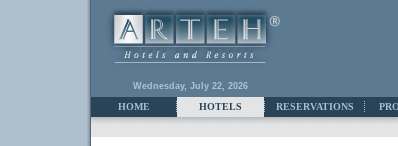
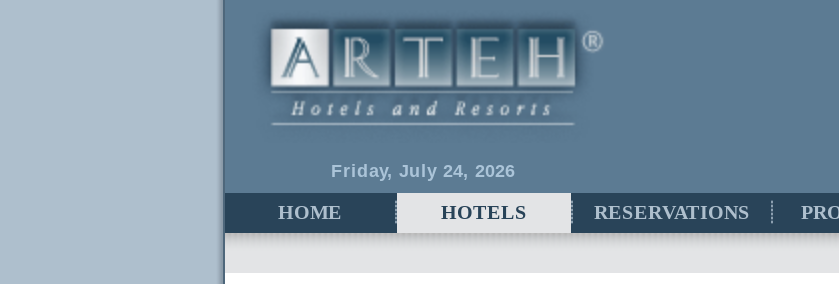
[132,81,247,91] Wednesday, July 22, 2026 -> [331,161,515,181] Friday, July 24, 2026

